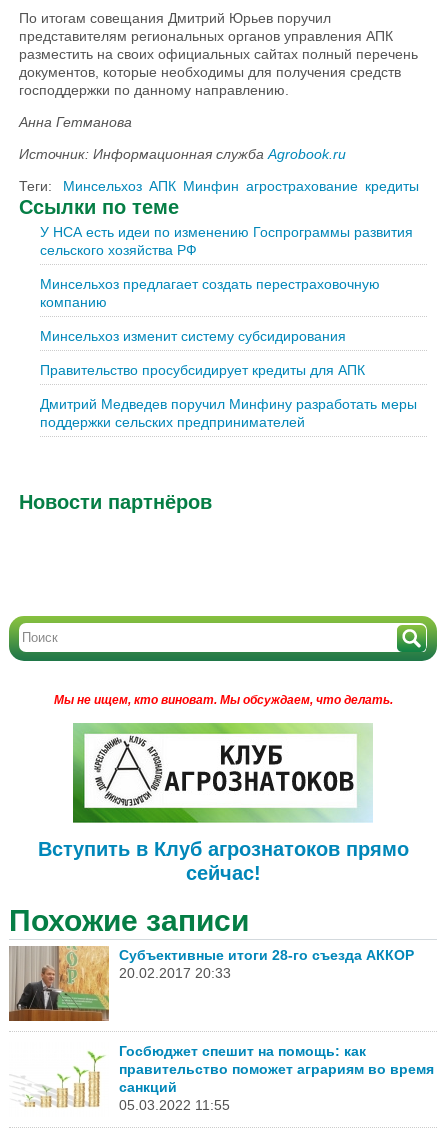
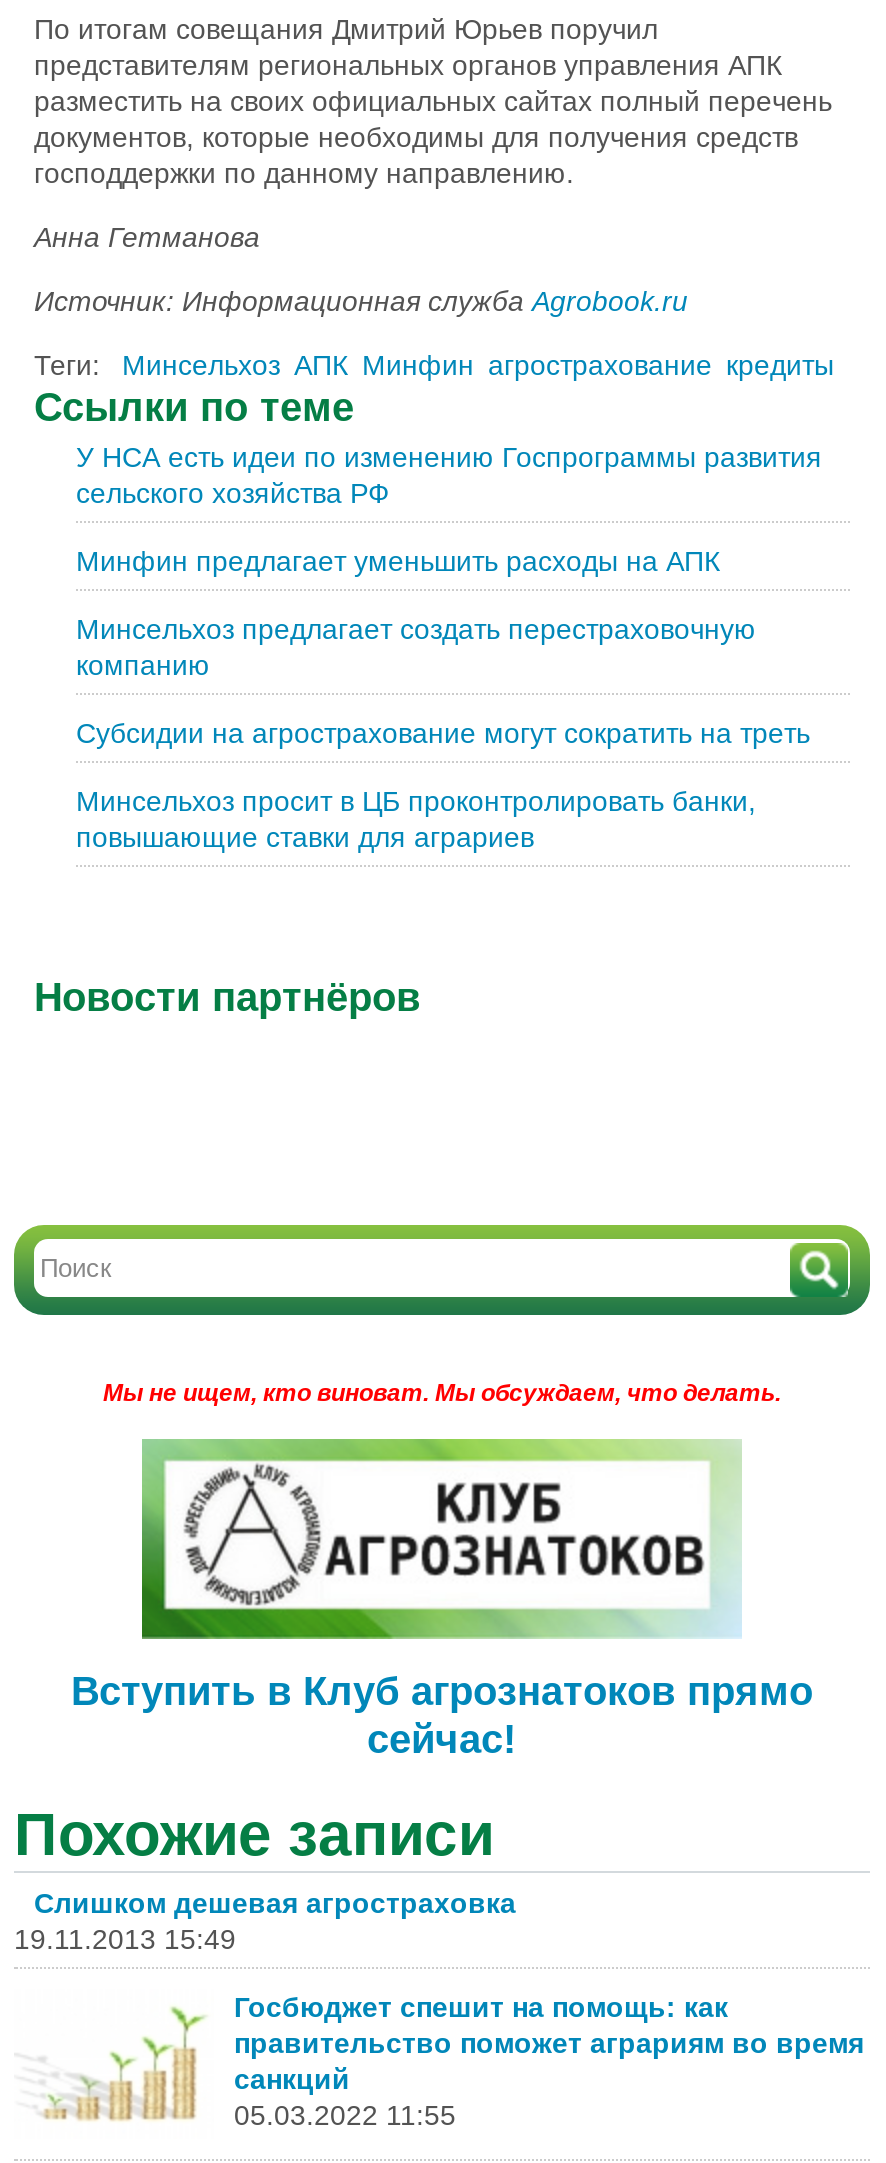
none -> [76,545,720,577] Минфин предлагает уменьшить расходы на АПК
moved [40,276,380,310] -> [76,613,756,681]: Минсельхоз предлагает создать перестраховочную | компанию
[40,328,417,430] Минсельхоз изменит систему субсидирования | Правительство просубсидирует кредиты для АПК | Дмитрий Медведев поручил Минфину разработать меры | поддержки сельских предпринимателей -> [76,717,810,853] Субсидии на агрострахование могут сократить на треть | Минсельхоз просит в ЦБ проконтролировать банки, | повышающие ставки для аграриев
[119,946,414,980] Субъективные итоги 28-го съезда АККОР | 20.02.2017 20:33 -> [14,1886,516,1954] Слишком дешевая агростраховка | 19.11.2013 15:49

